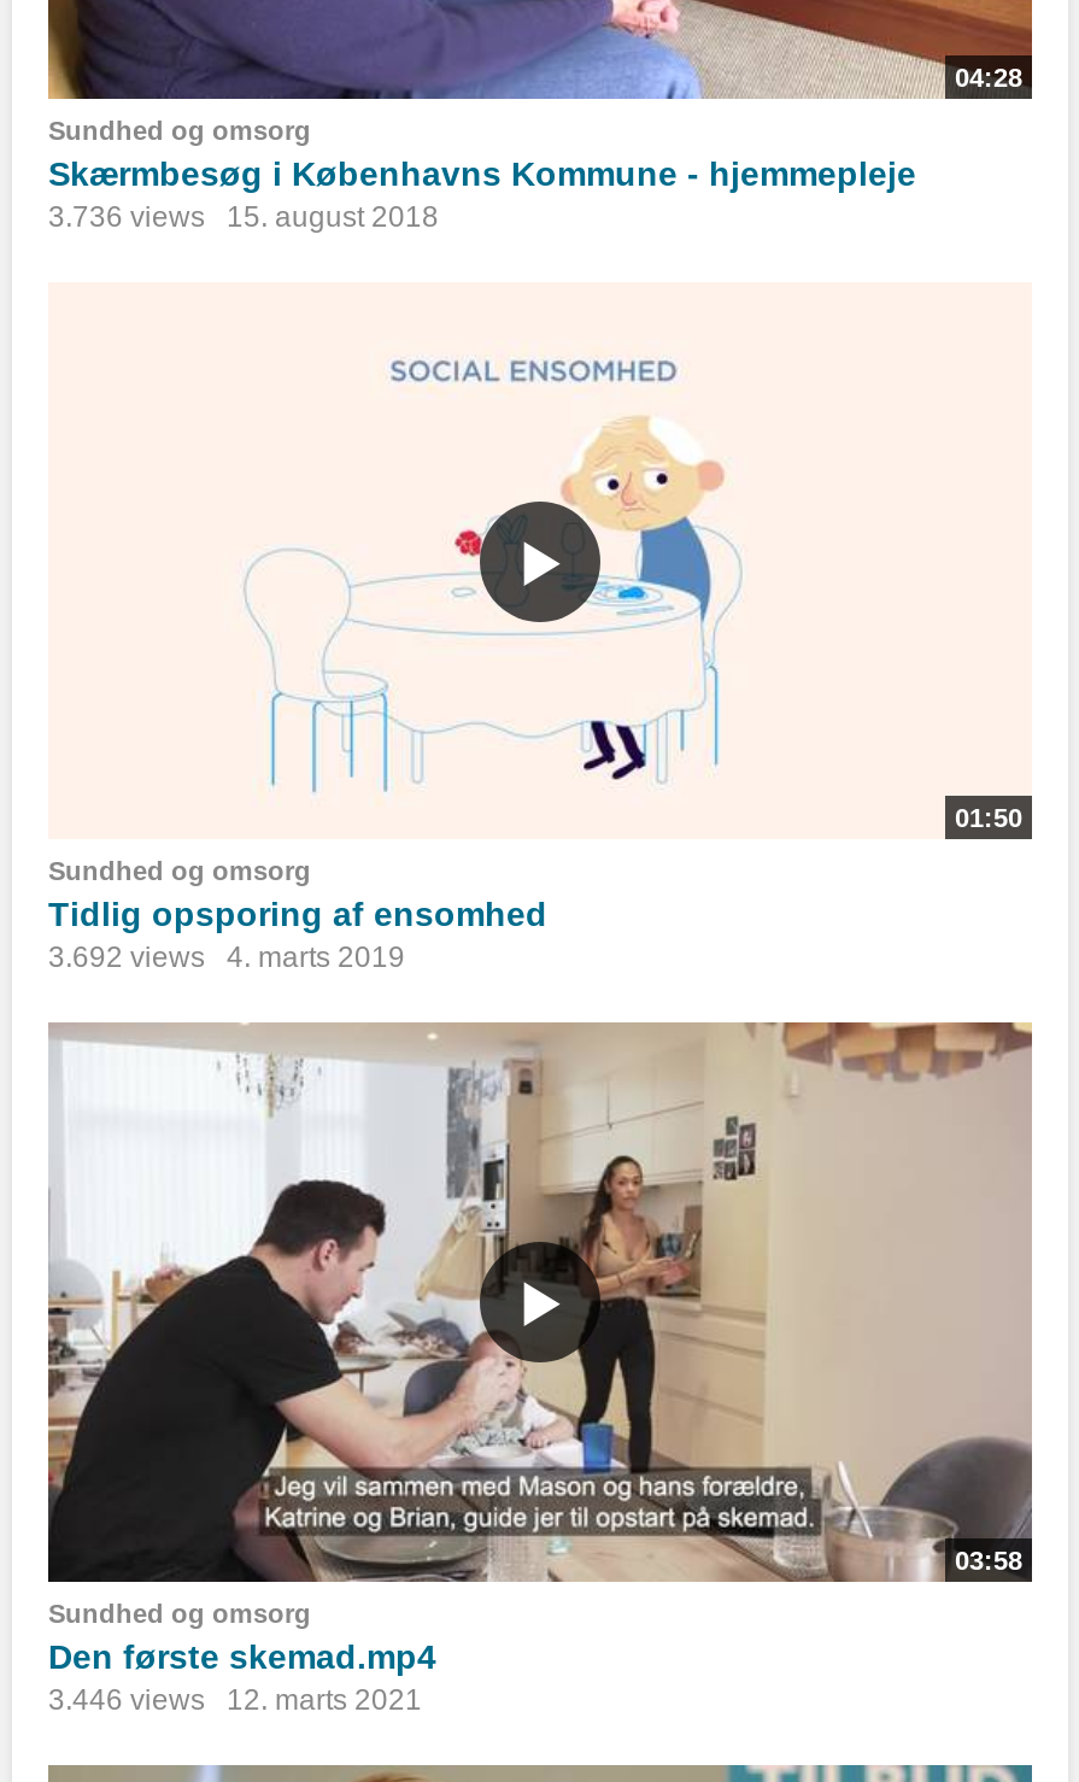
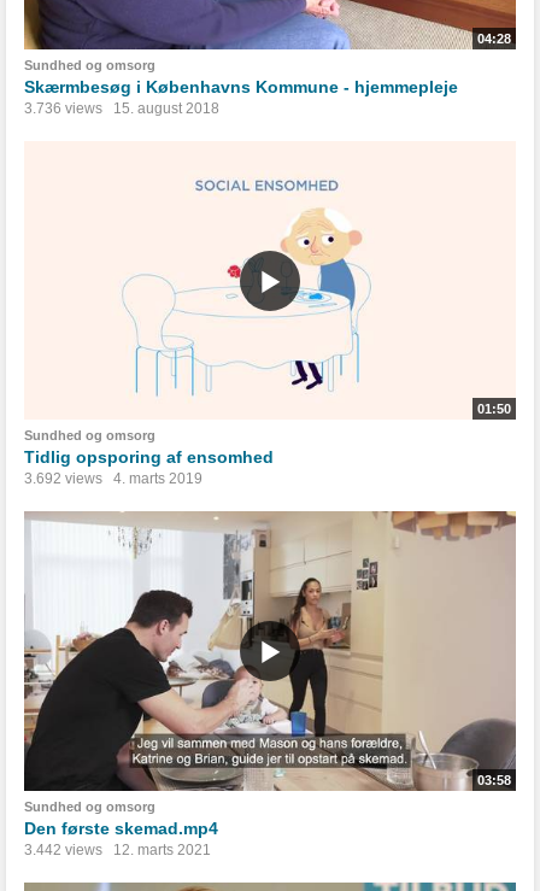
[48,1682,422,1716] 3.446 views 12. marts 2021 -> [24,841,211,858] 3.442 views 12. marts 2021

